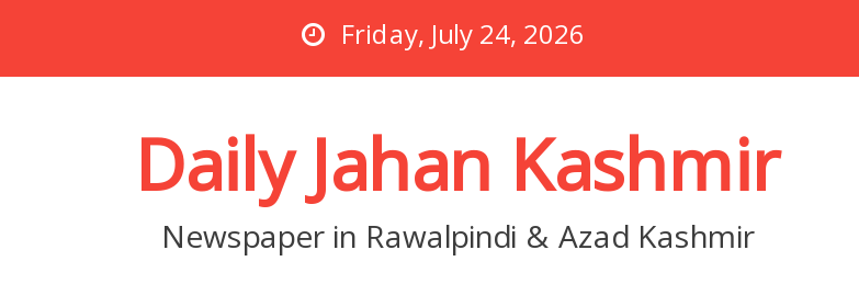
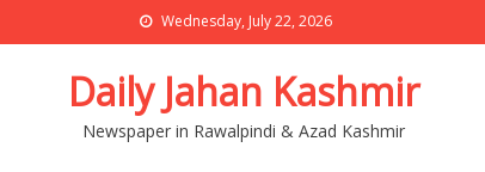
[341,15,585,53] Friday, July 24, 2026 -> [161,11,332,31] Wednesday, July 22, 2026

